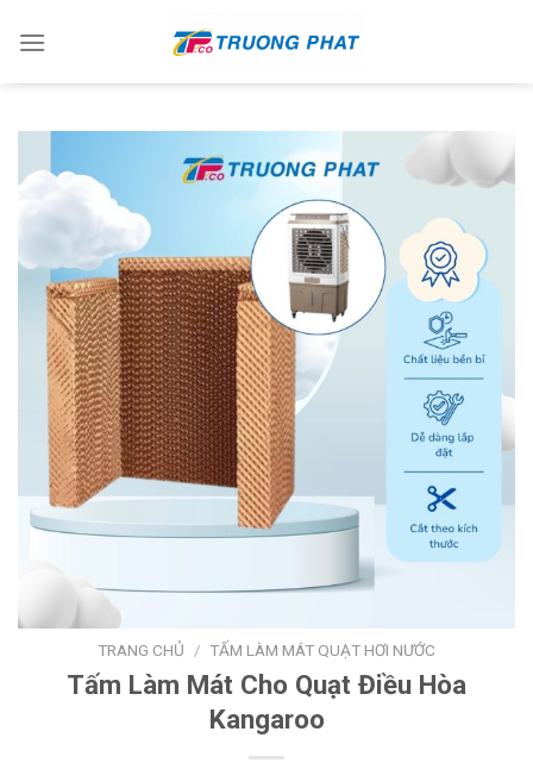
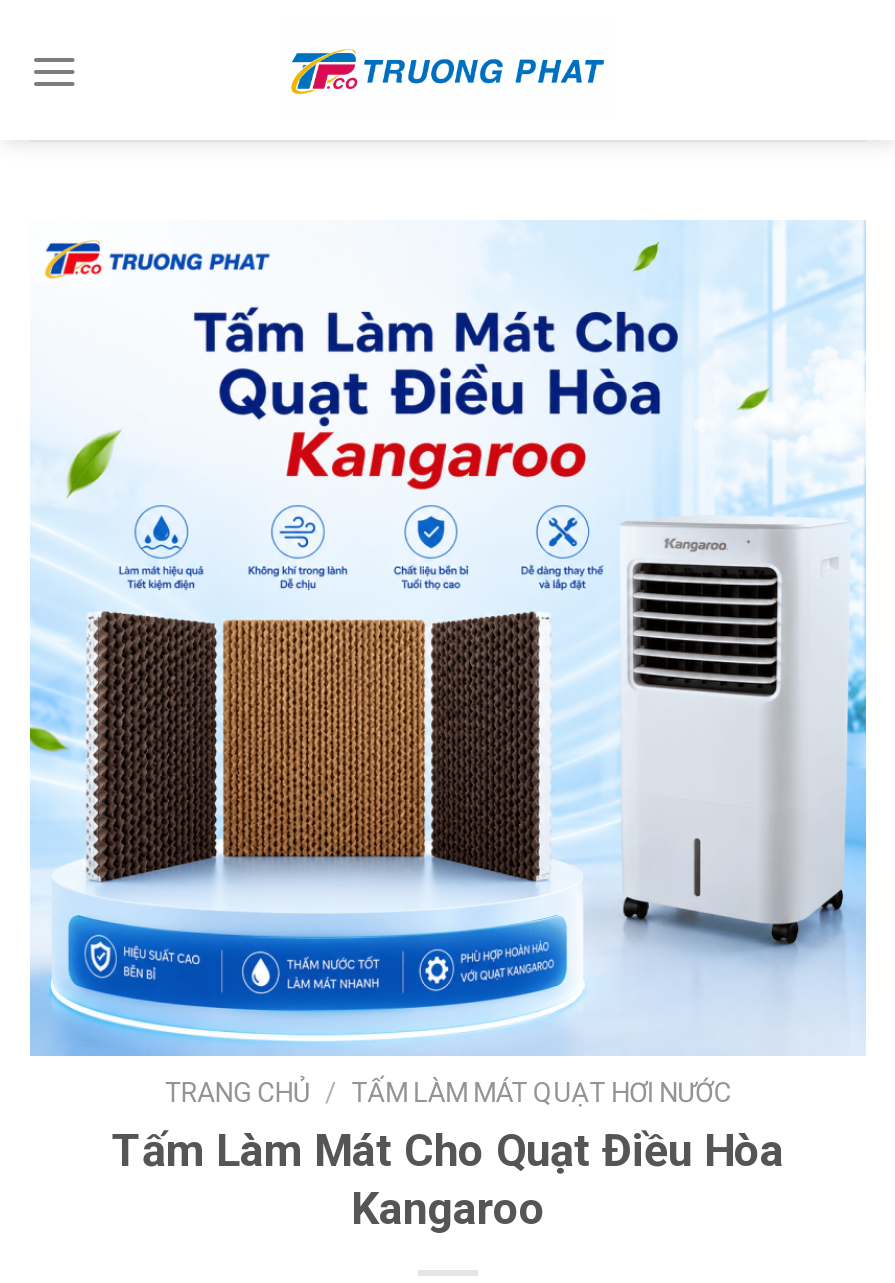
[18,130,515,629] [image] -> [28,220,868,1056] [image]

